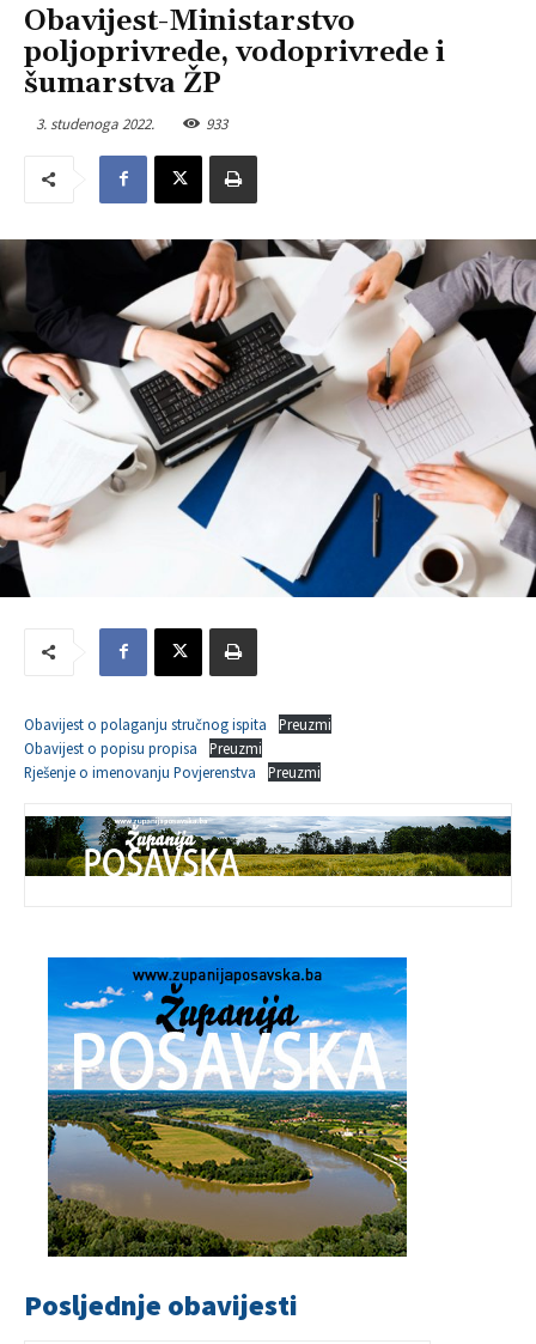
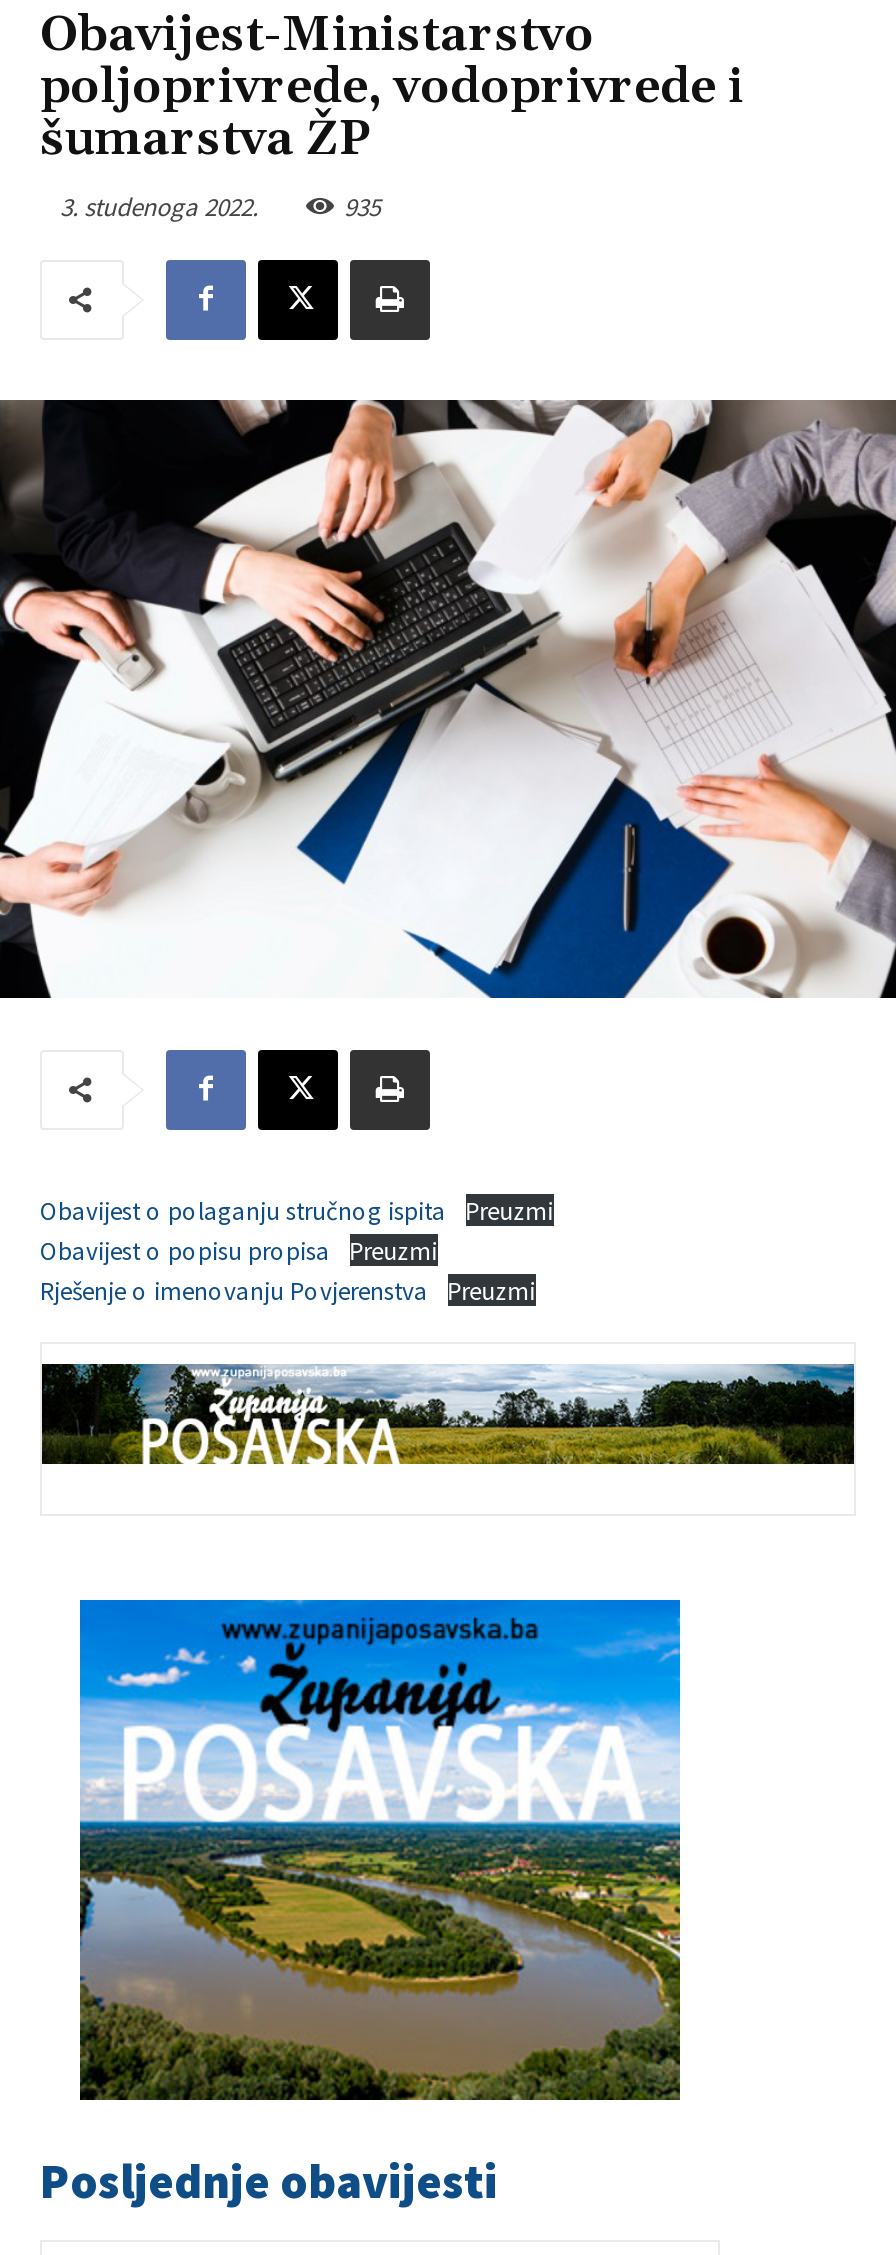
[206,113,227,134] 933 -> [344,190,380,224] 935

